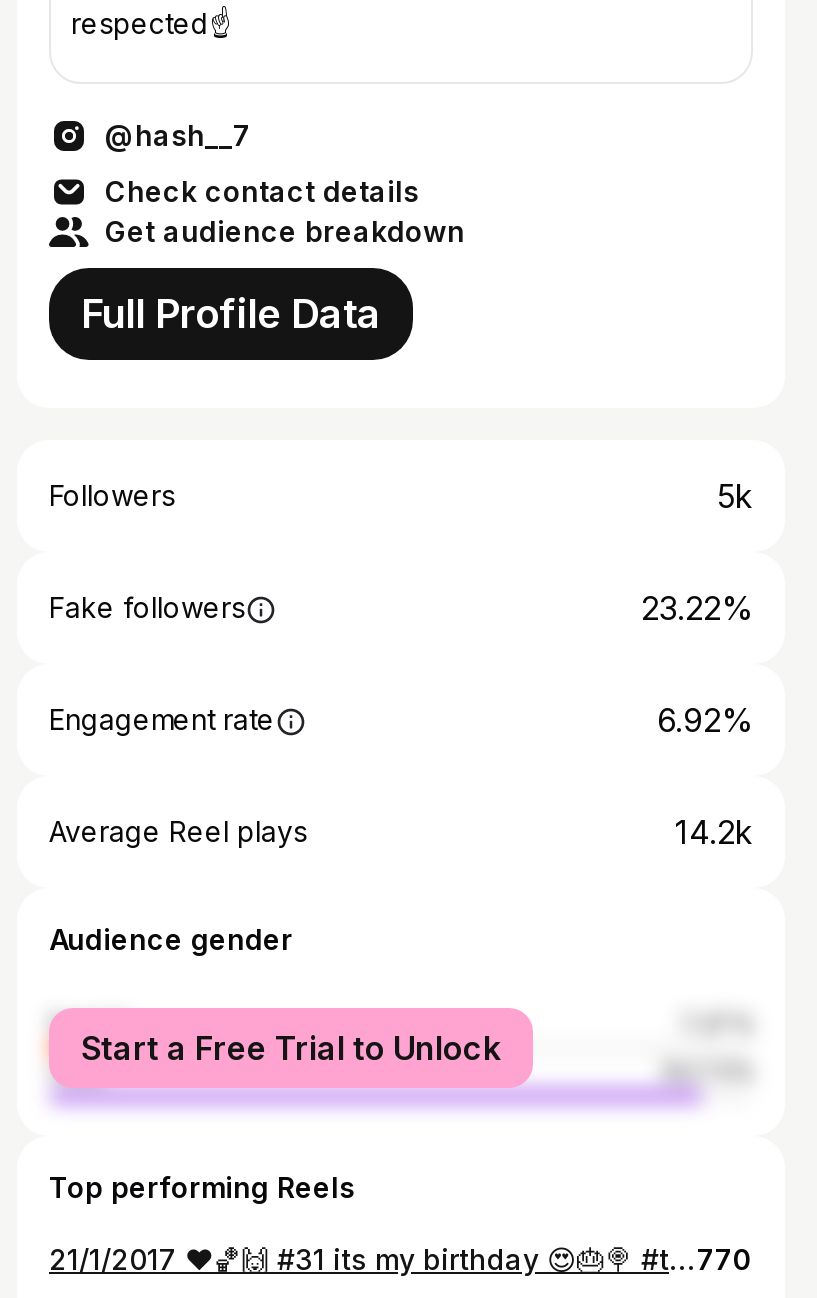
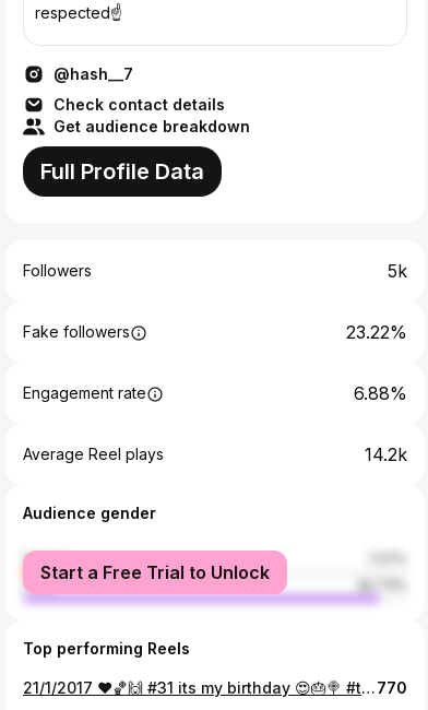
[657,700,753,740] 6.92% -> [354,382,407,404] 6.88%

